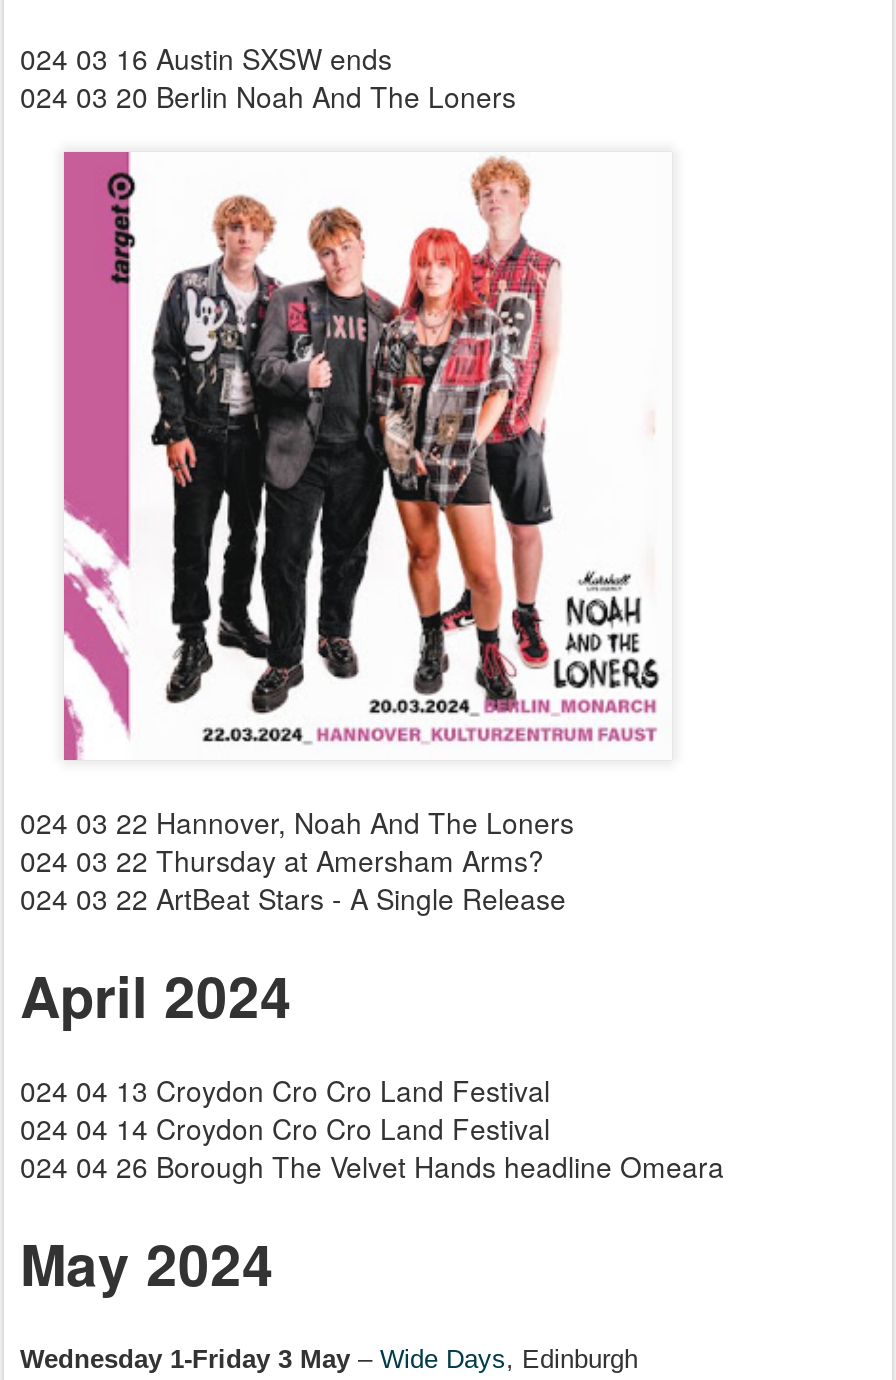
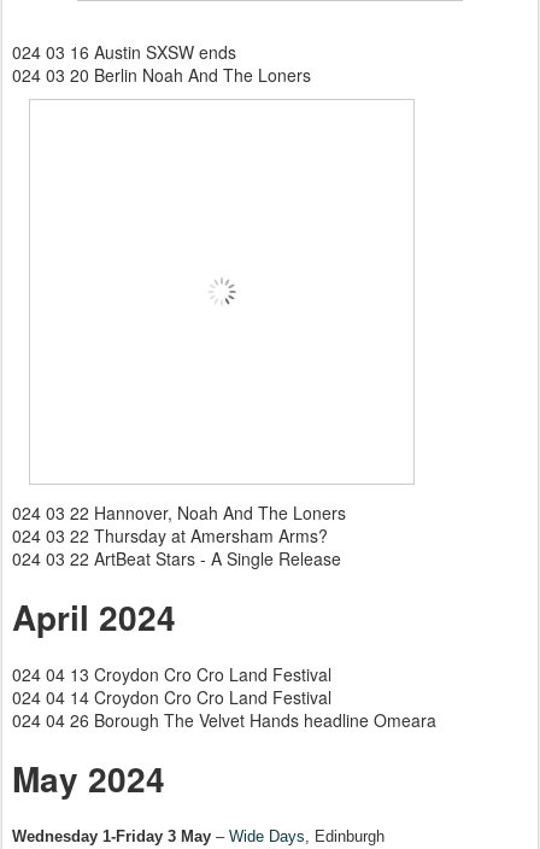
[62,150,660,762] [image] -> none

